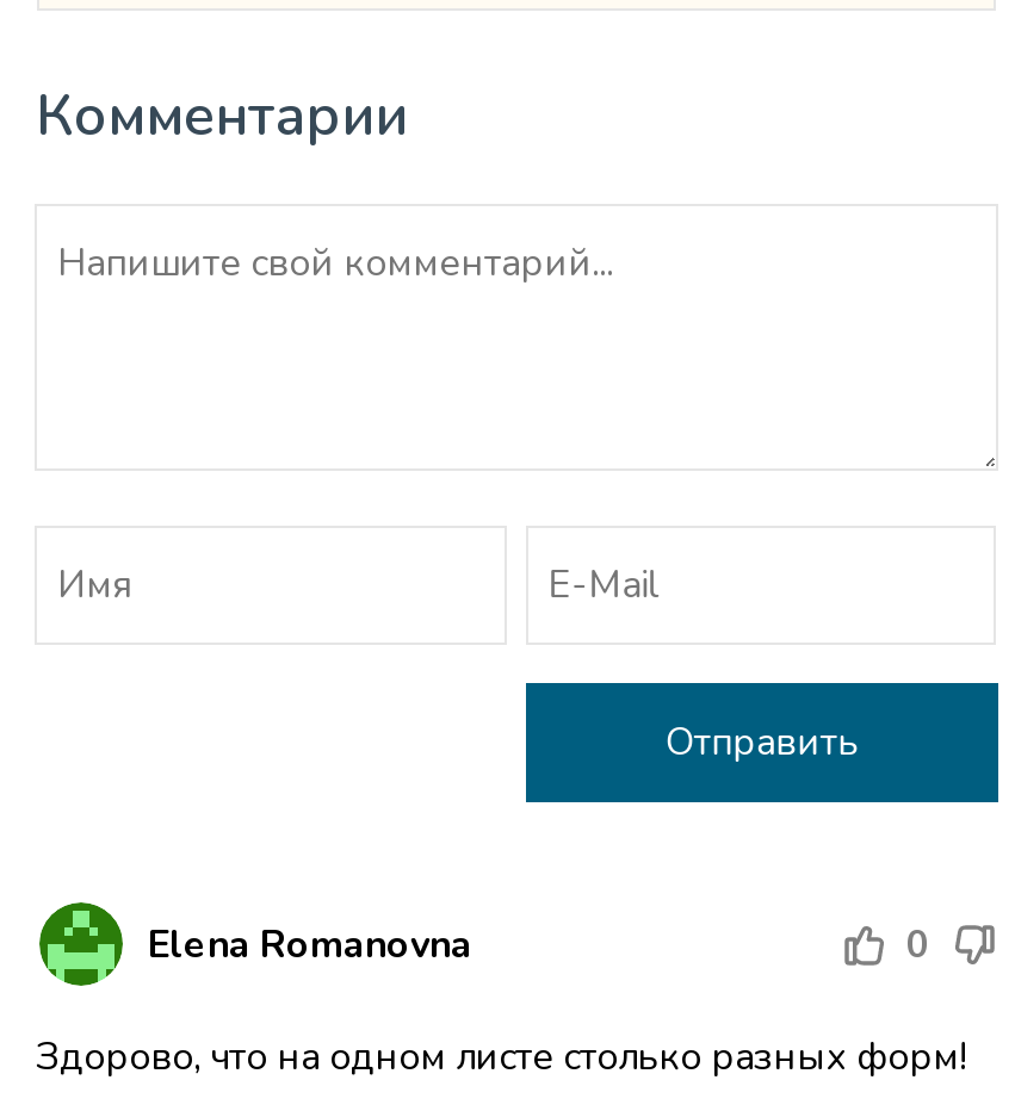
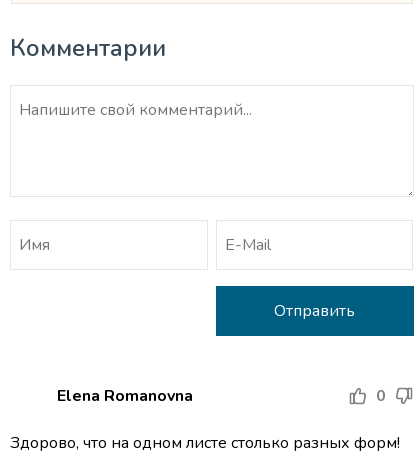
[37,900,125,988] [image] -> none

